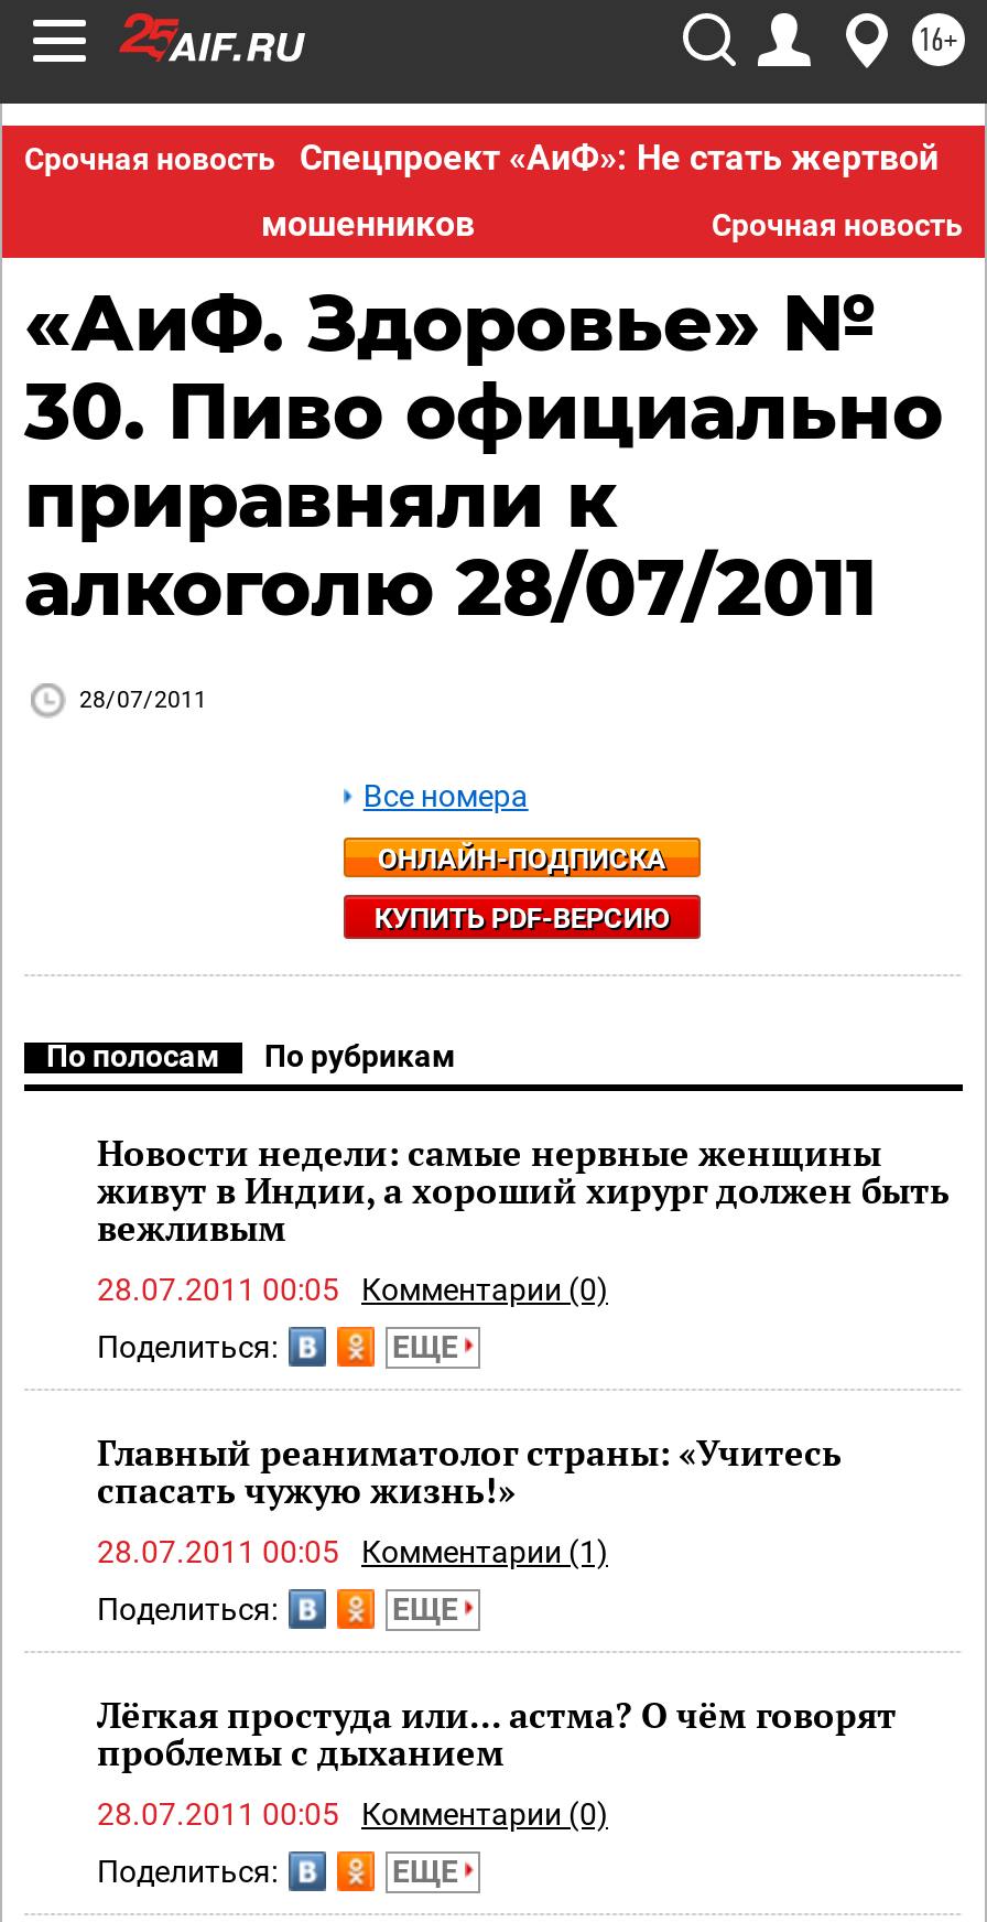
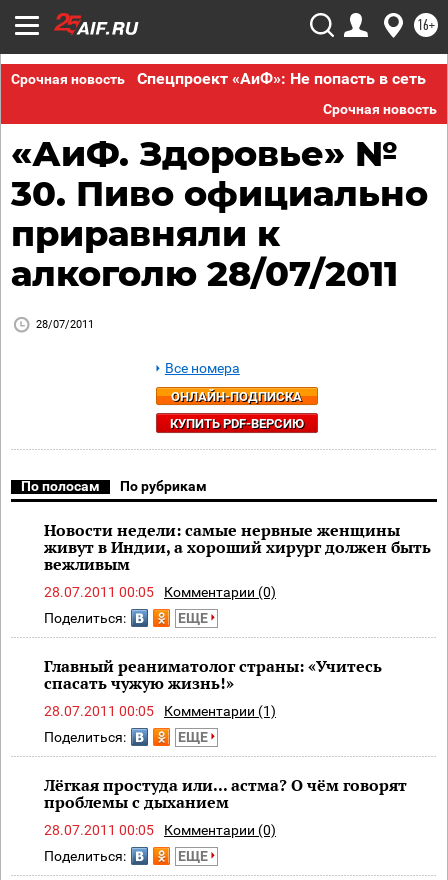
[261,137,939,245] Спецпроект «АиФ»: Не стать жертвой | мошенников -> [136,69,425,88] Спецпроект «АиФ»: Не попасть в сеть

